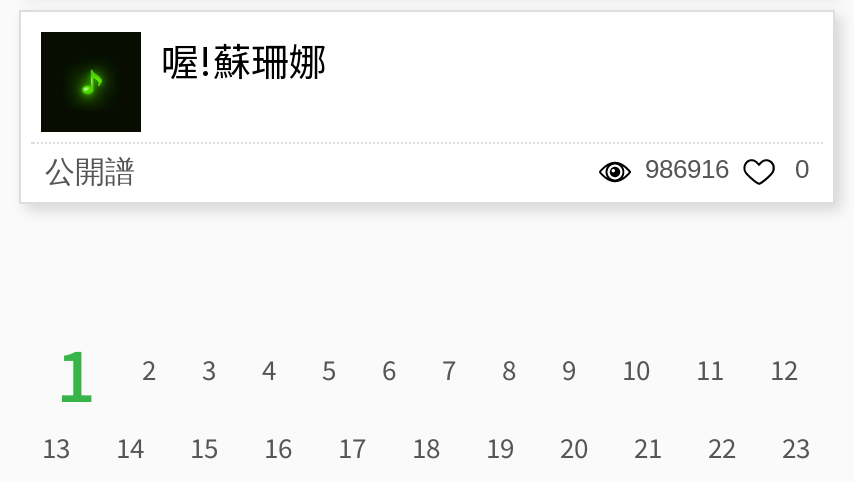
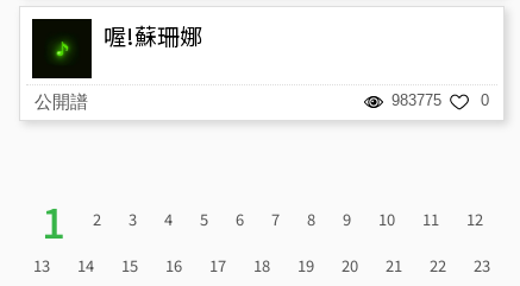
[645,155,729,185] 986916 -> [391,92,441,110] 983775

